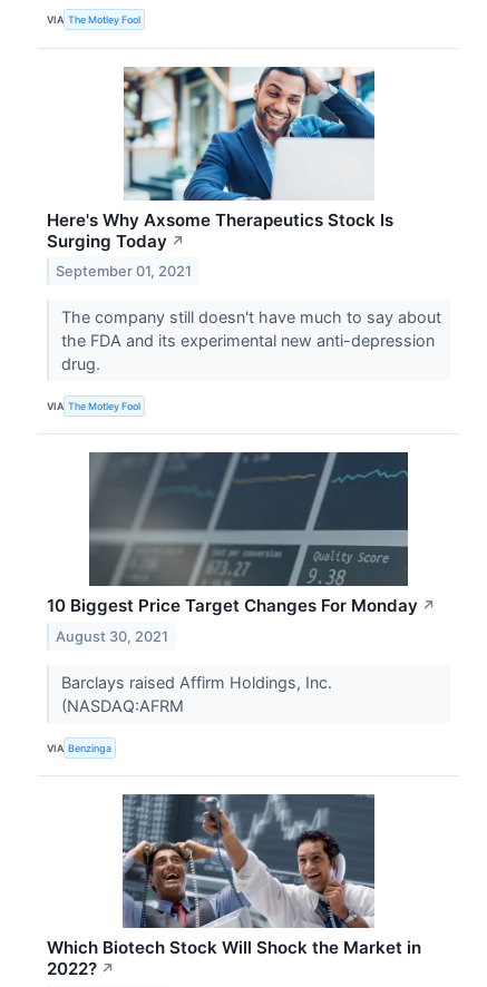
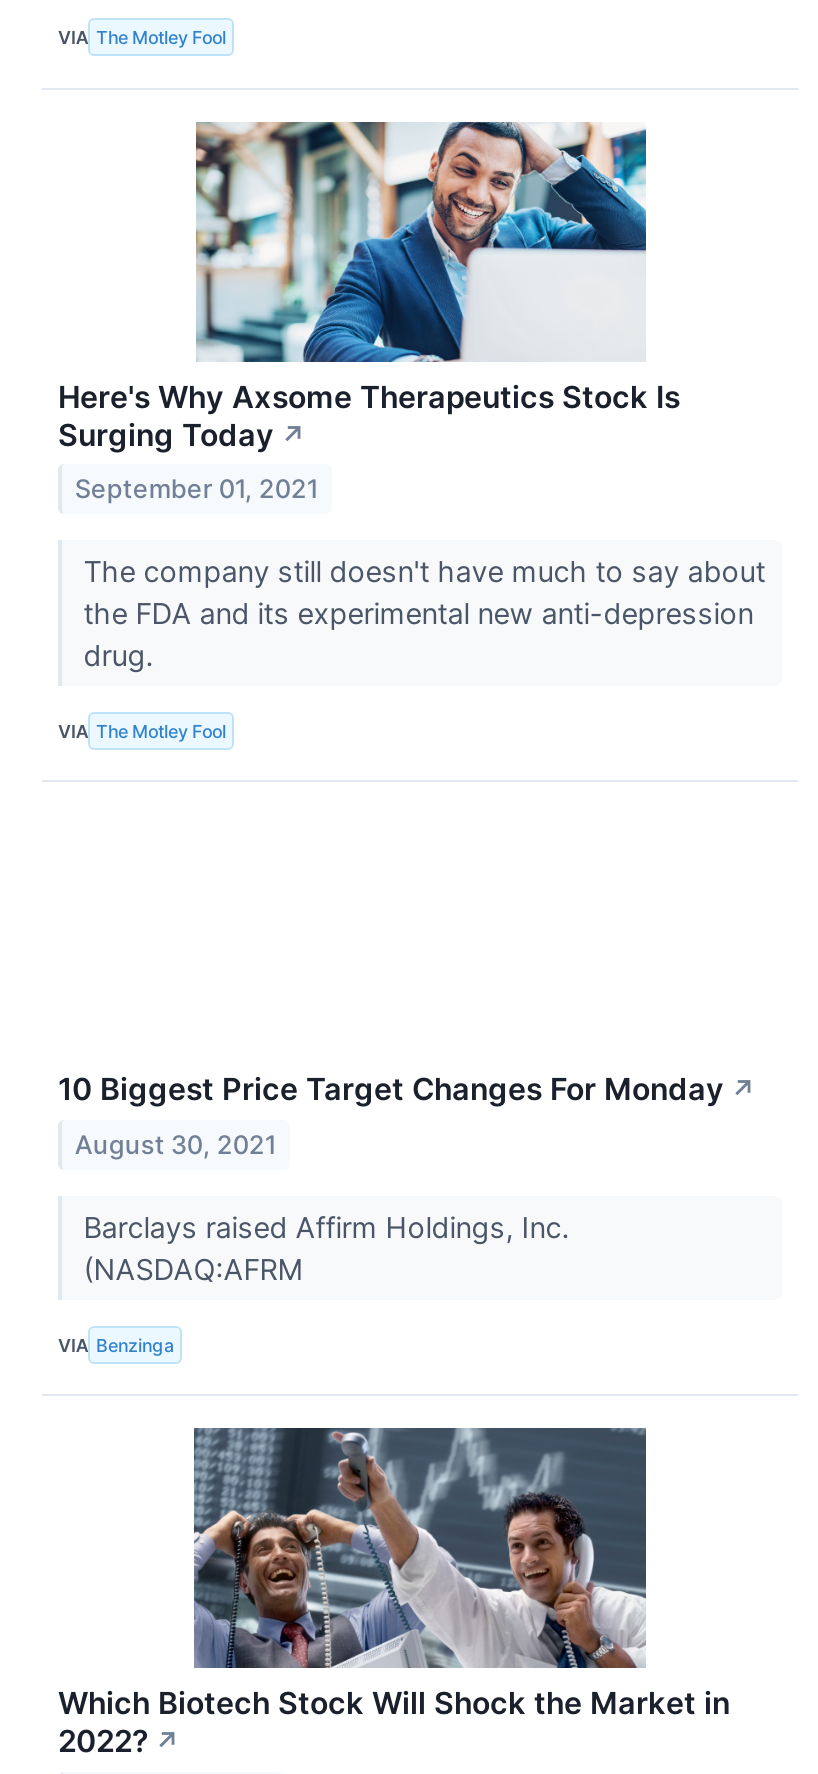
[88,451,409,587] [image] -> none

